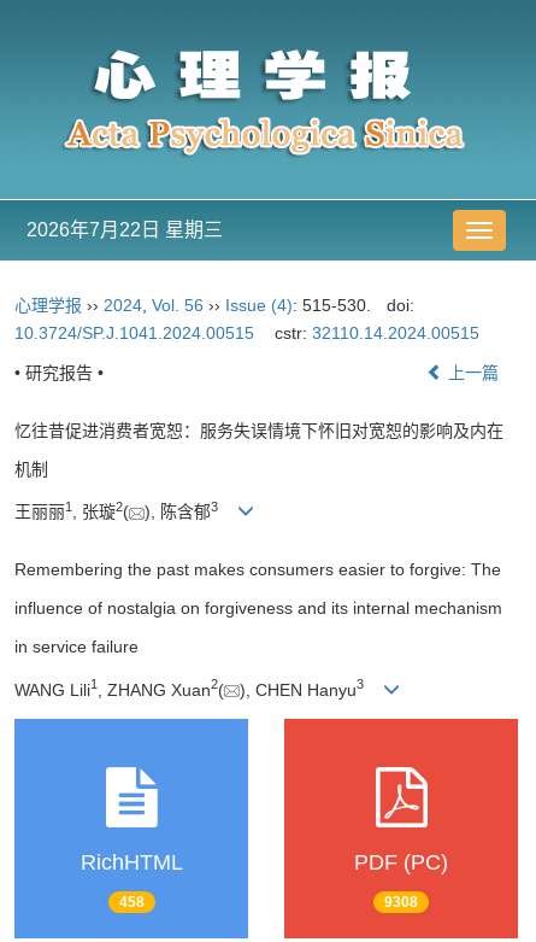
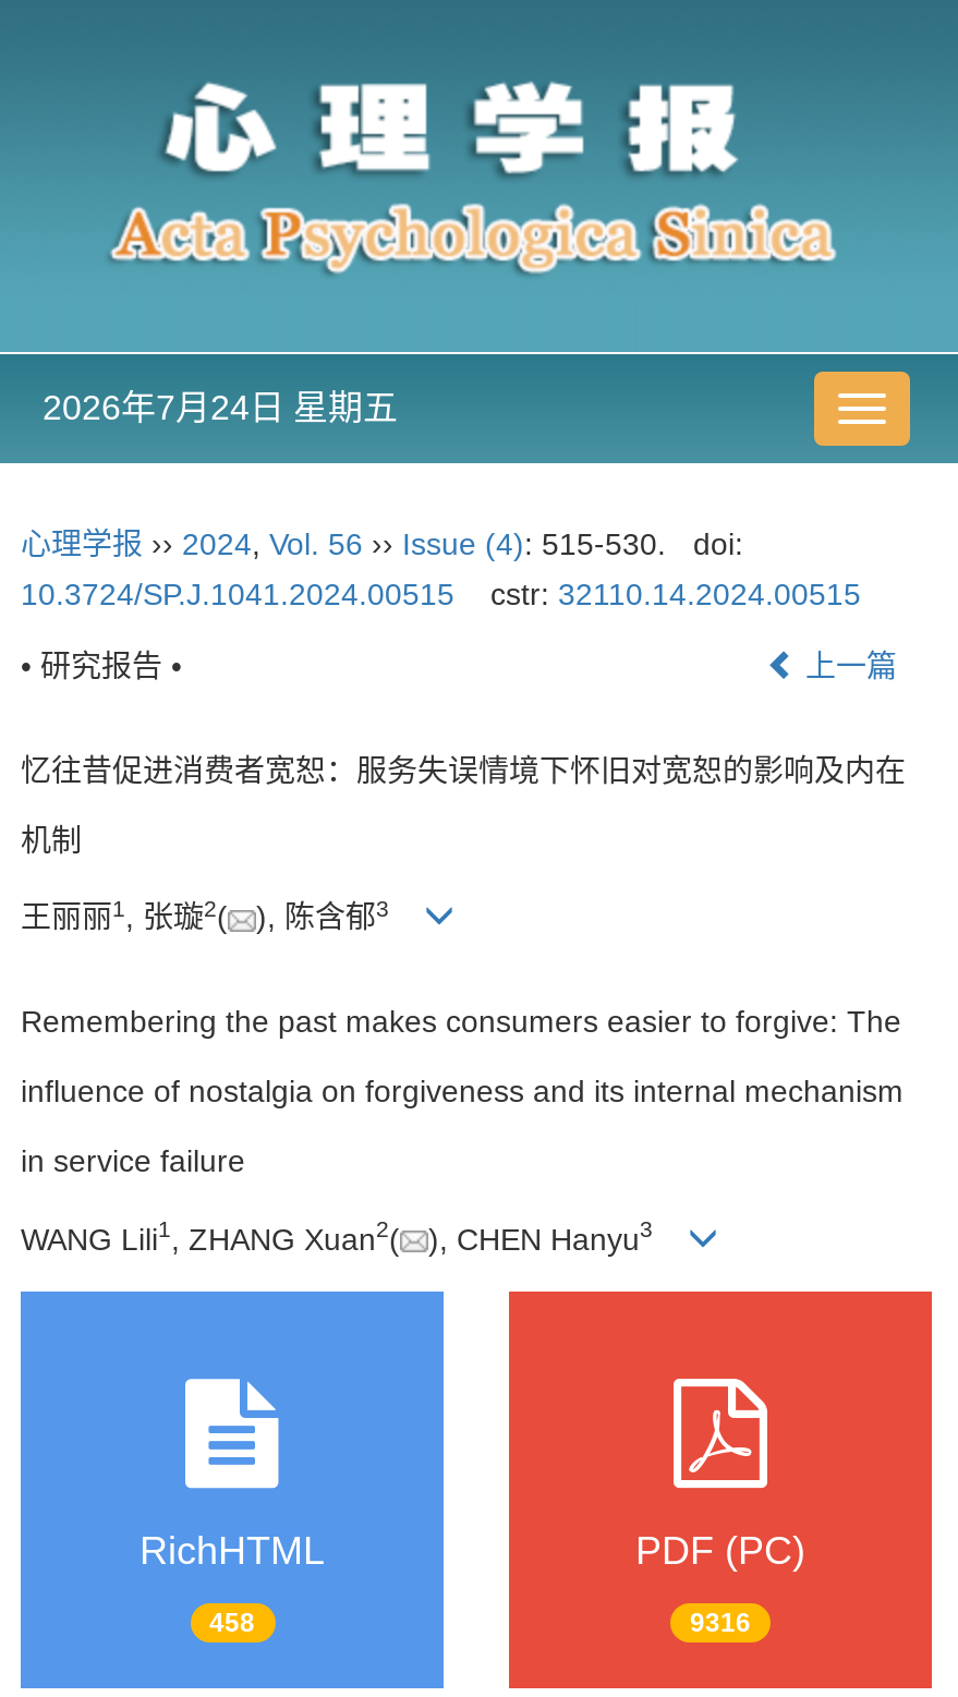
[26,220,223,240] 2026年7月22日 星期三 -> [43,389,398,426] 2026年7月24日 星期五
[384,893,418,910] 9308 -> [690,1607,751,1637] 9316

